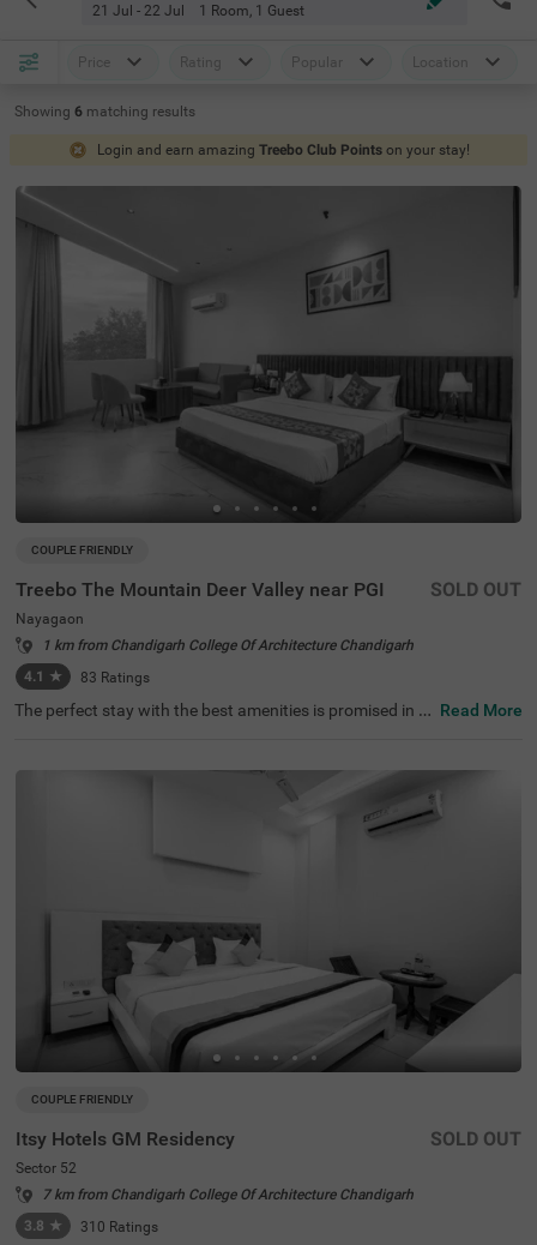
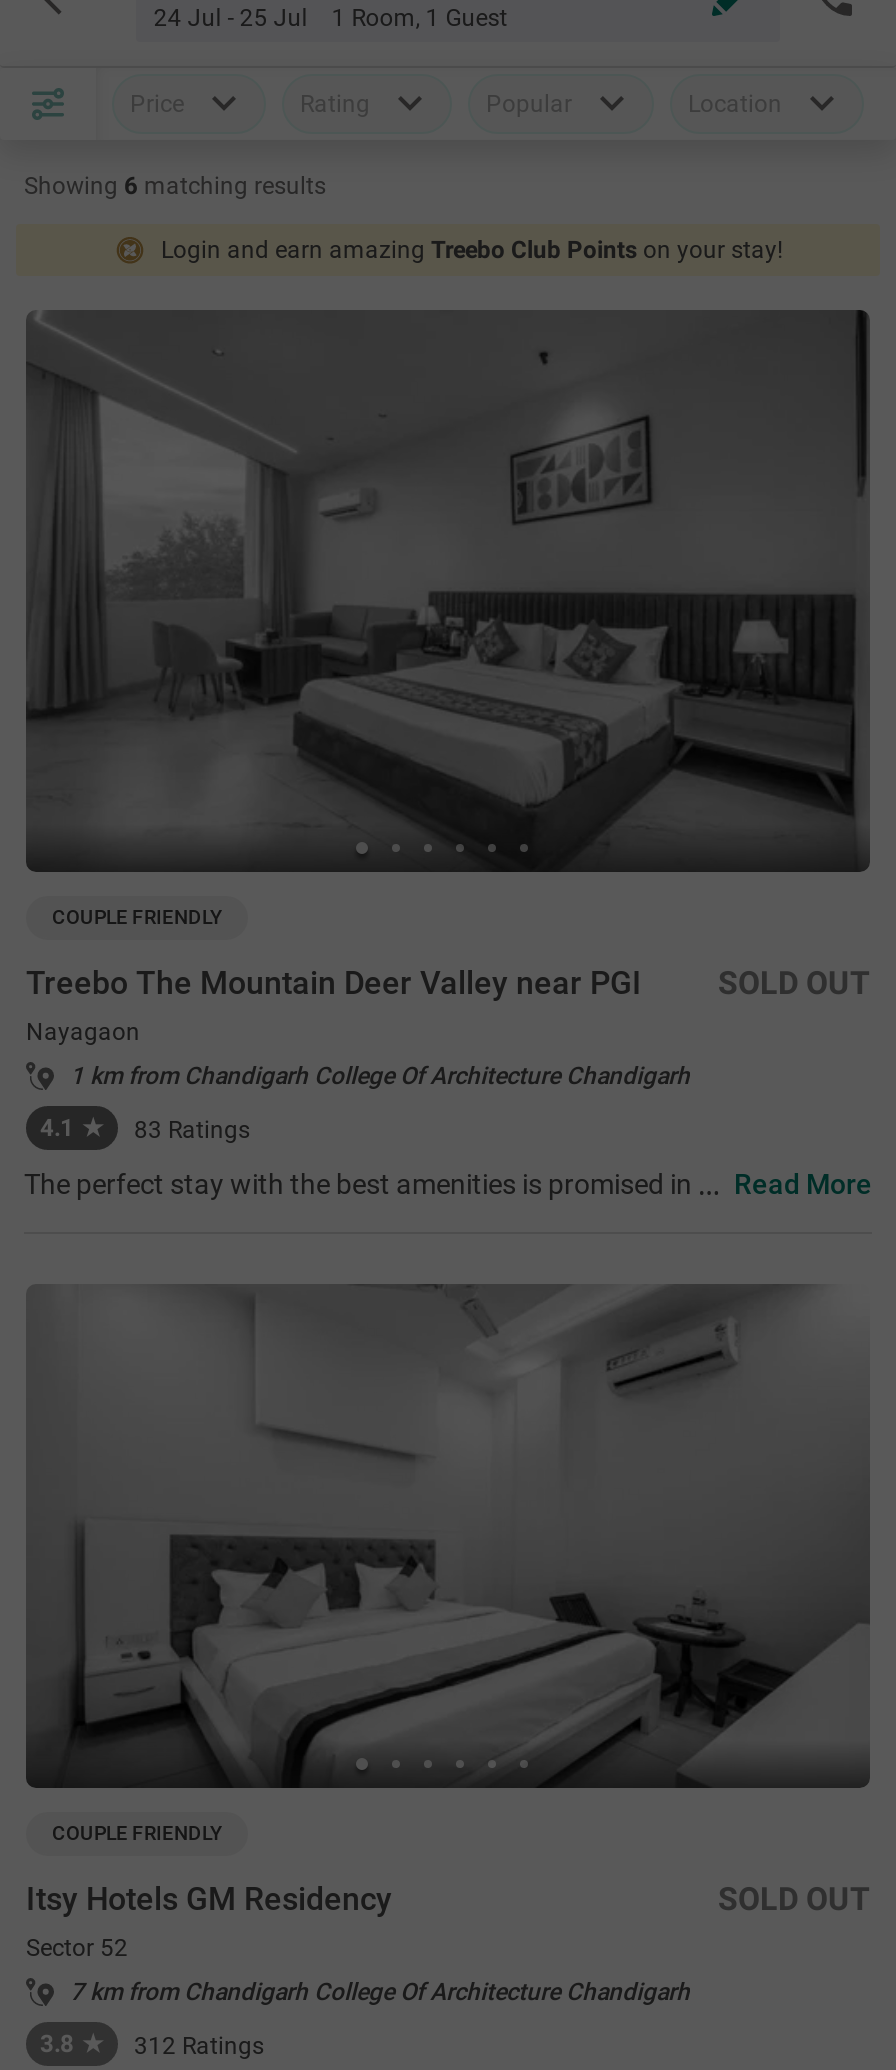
[92,2,304,19] 21 Jul - 22 Jul 1 Room, 1 Guest -> [154,4,508,32] 24 Jul - 25 Jul 1 Room, 1 Guest
[80,1219,158,1236] 310 Ratings -> [134,2033,264,2061] 312 Ratings

